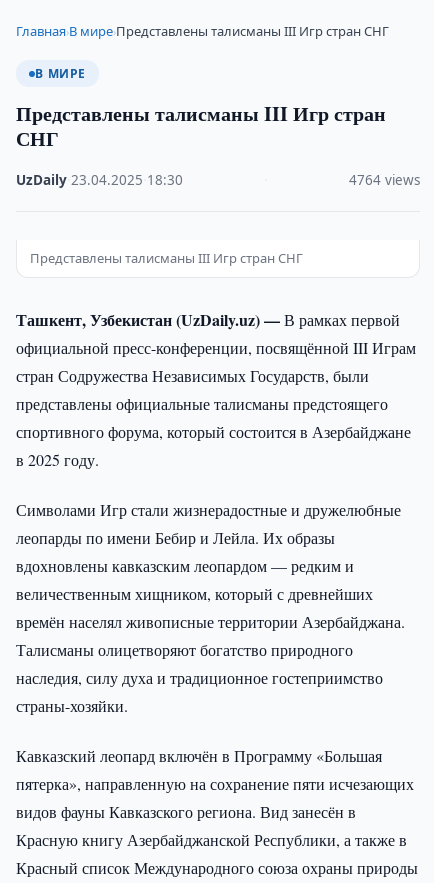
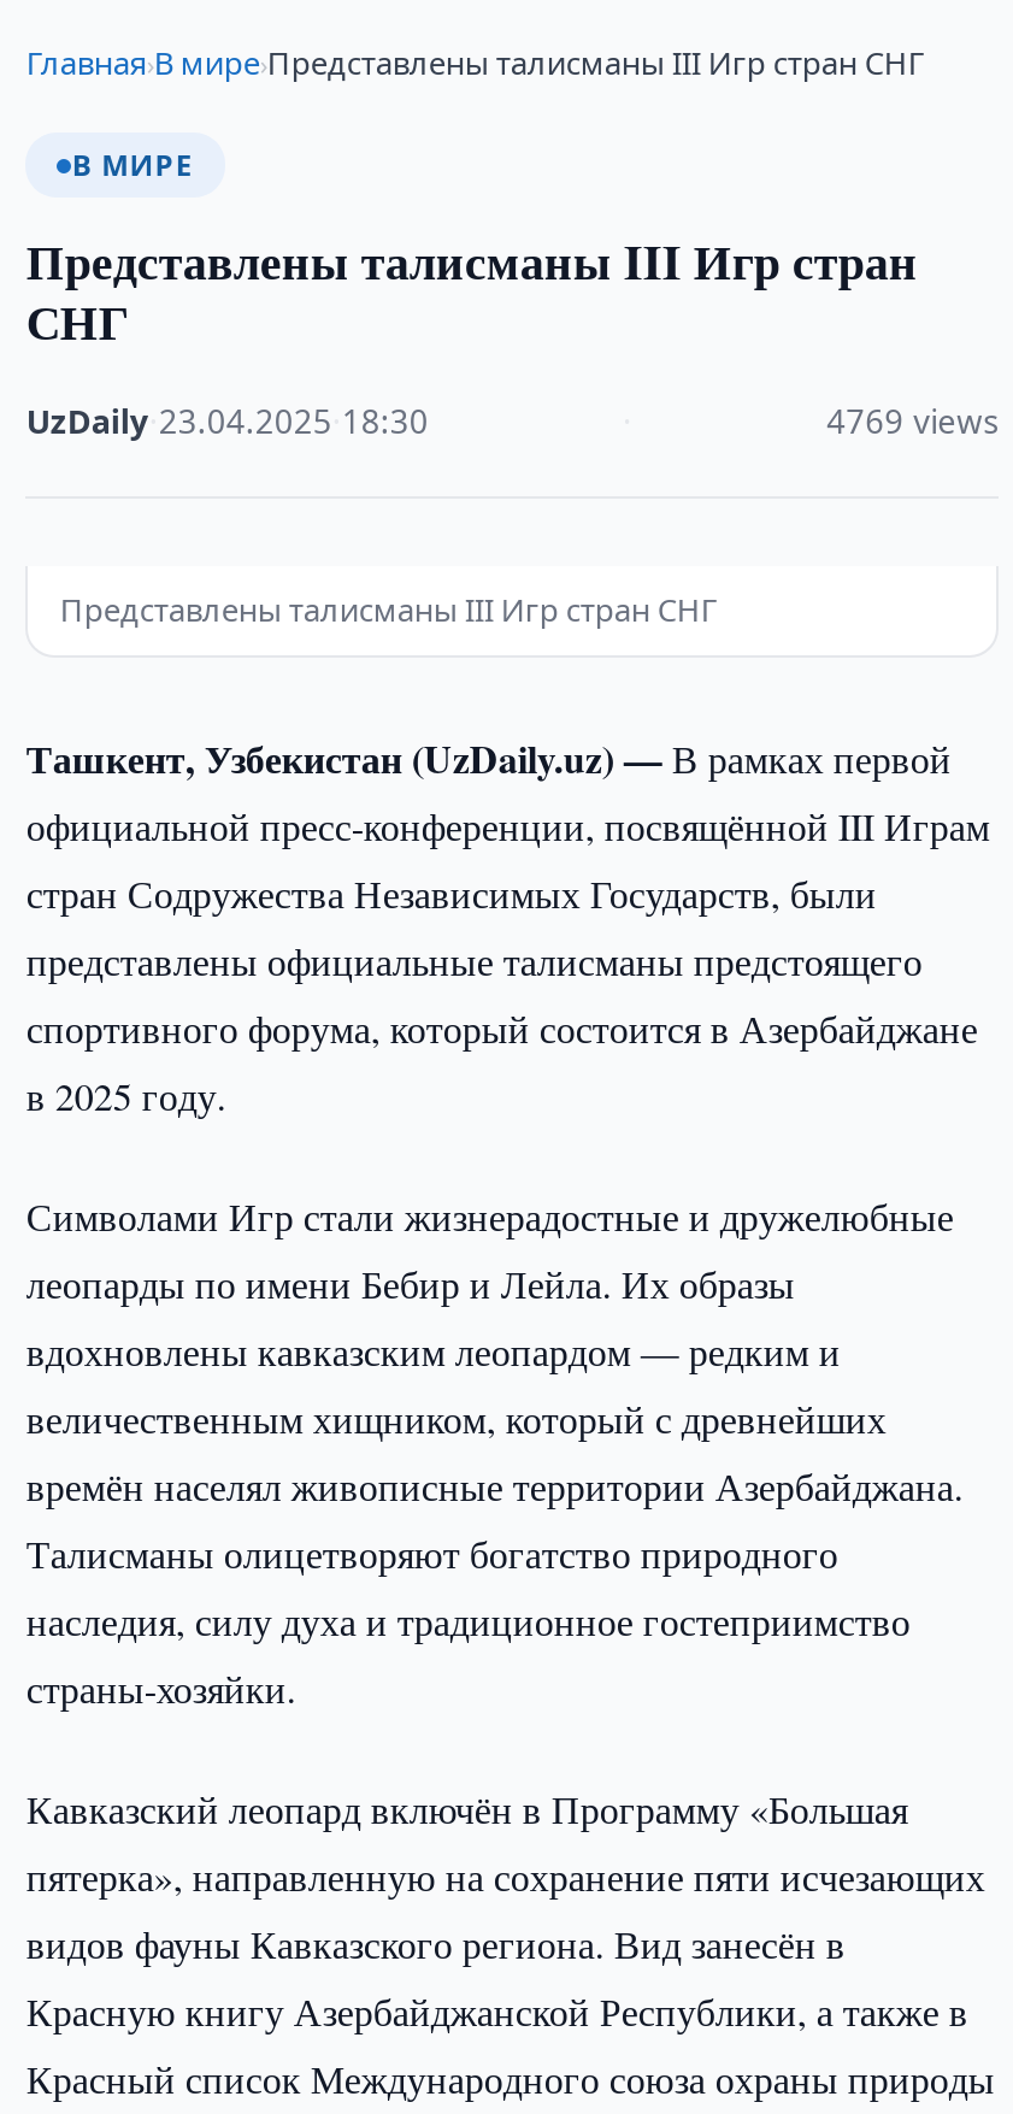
[349,171,420,189] 4764 views -> [827,400,998,443] 4769 views

